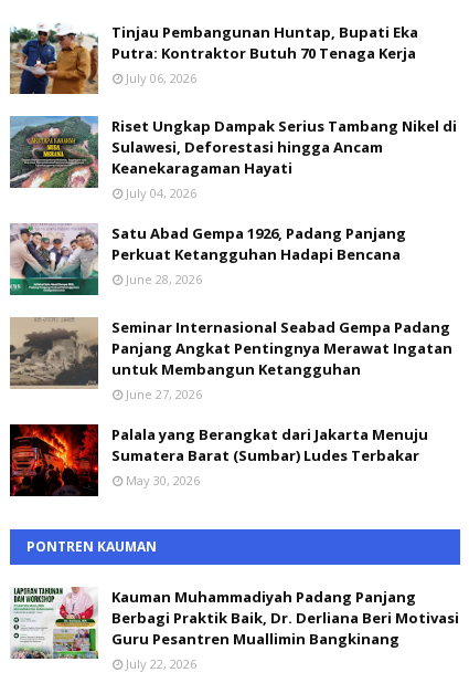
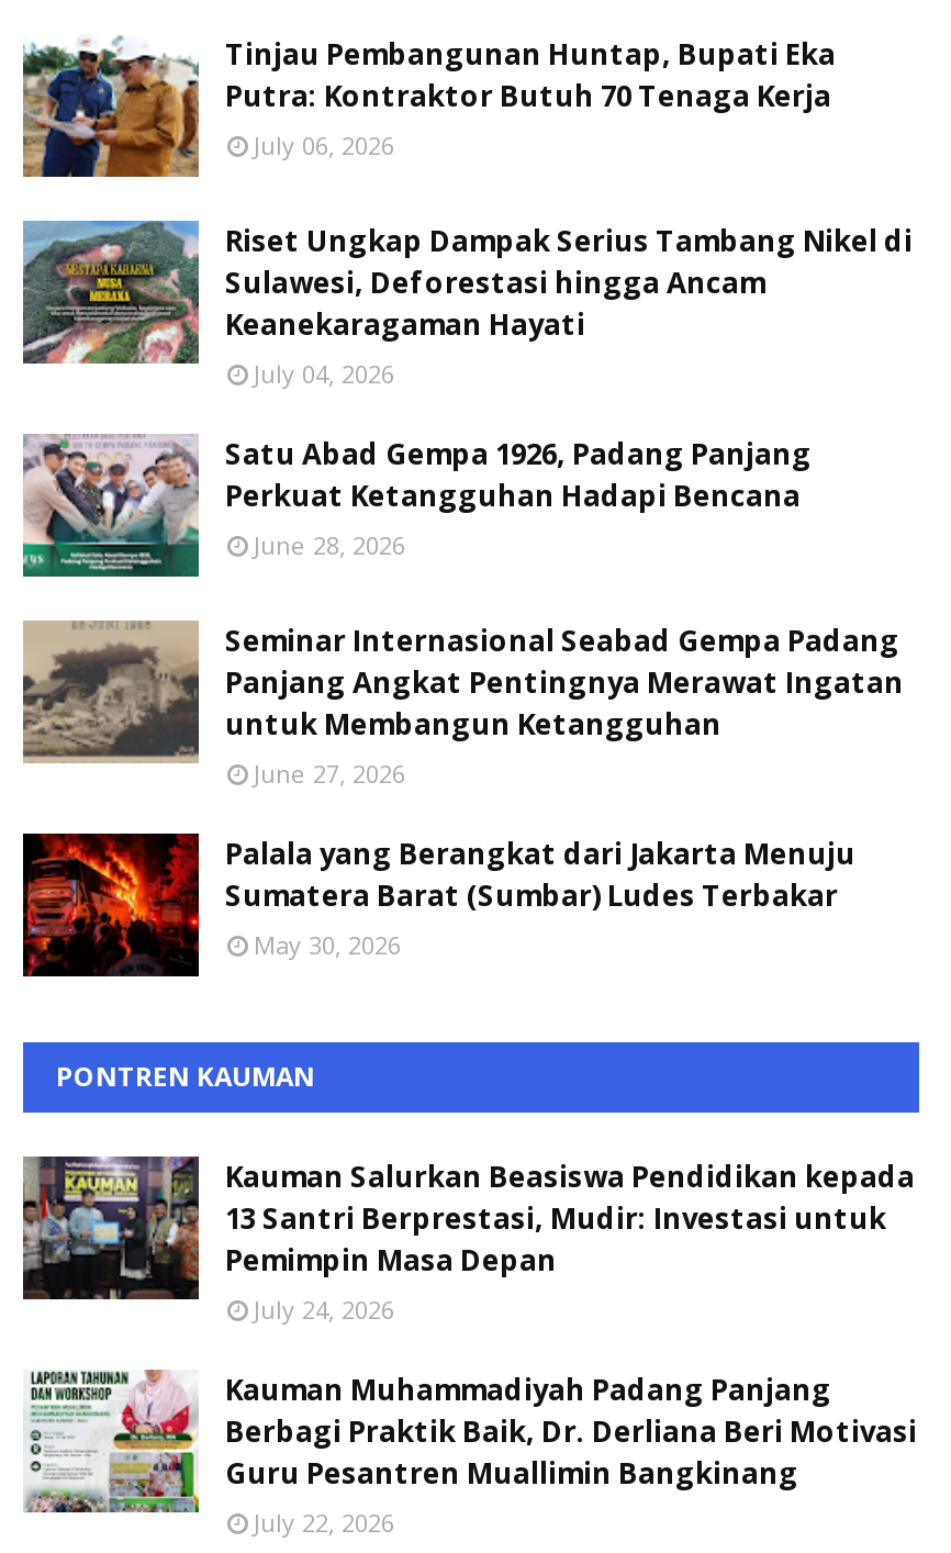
none -> [21,1154,915,1326] [image] | Kauman Salurkan Beasiswa Pendidikan kepada | 13 Santri Berprestasi, Mudir: Investasi untuk | Pemimpin Masa Depan | July 24, 2026

